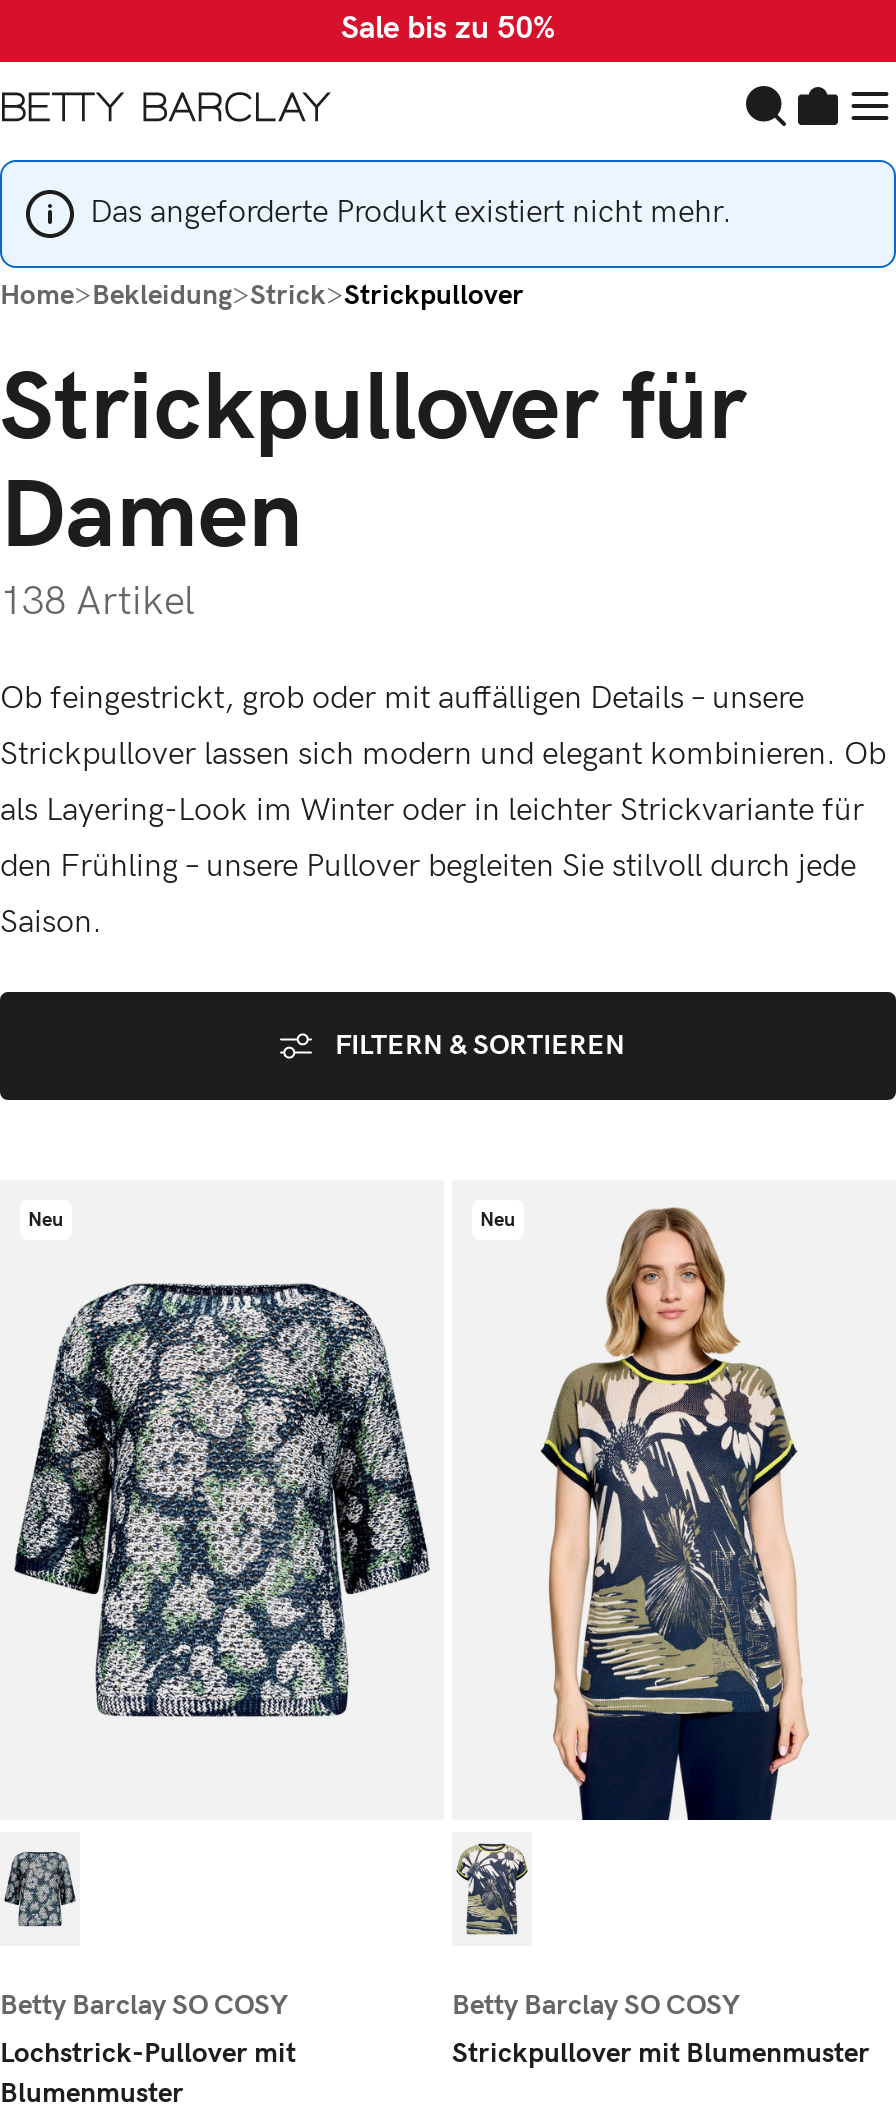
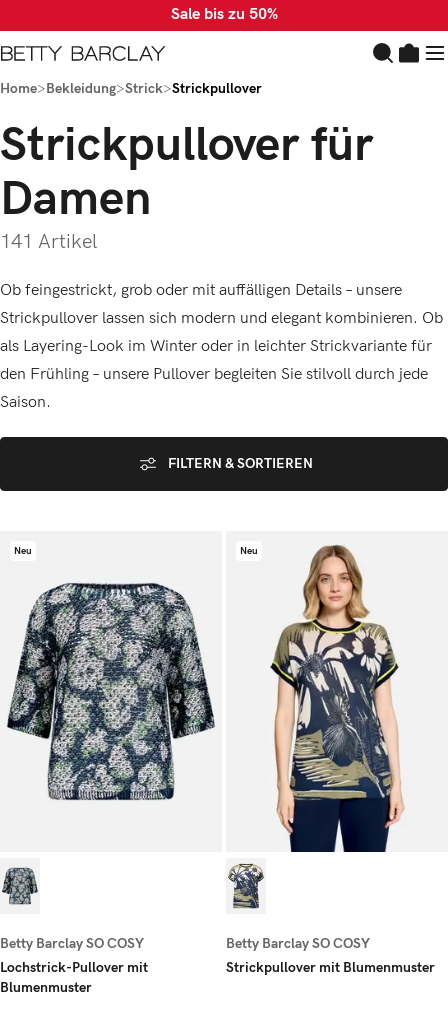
[90,194,732,232] Das angeforderte Produkt existiert nicht mehr. -> none
[0,578,194,626] 138 Artikel -> [0,230,97,254] 141 Artikel

